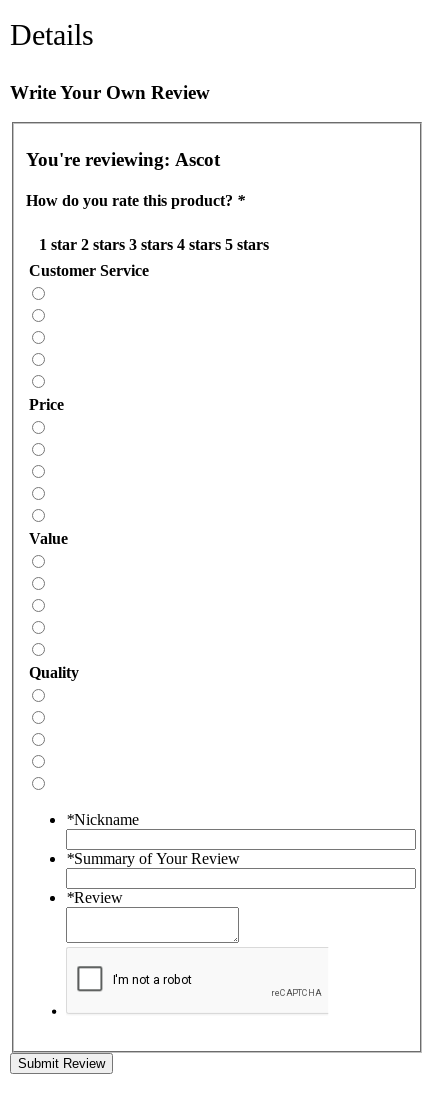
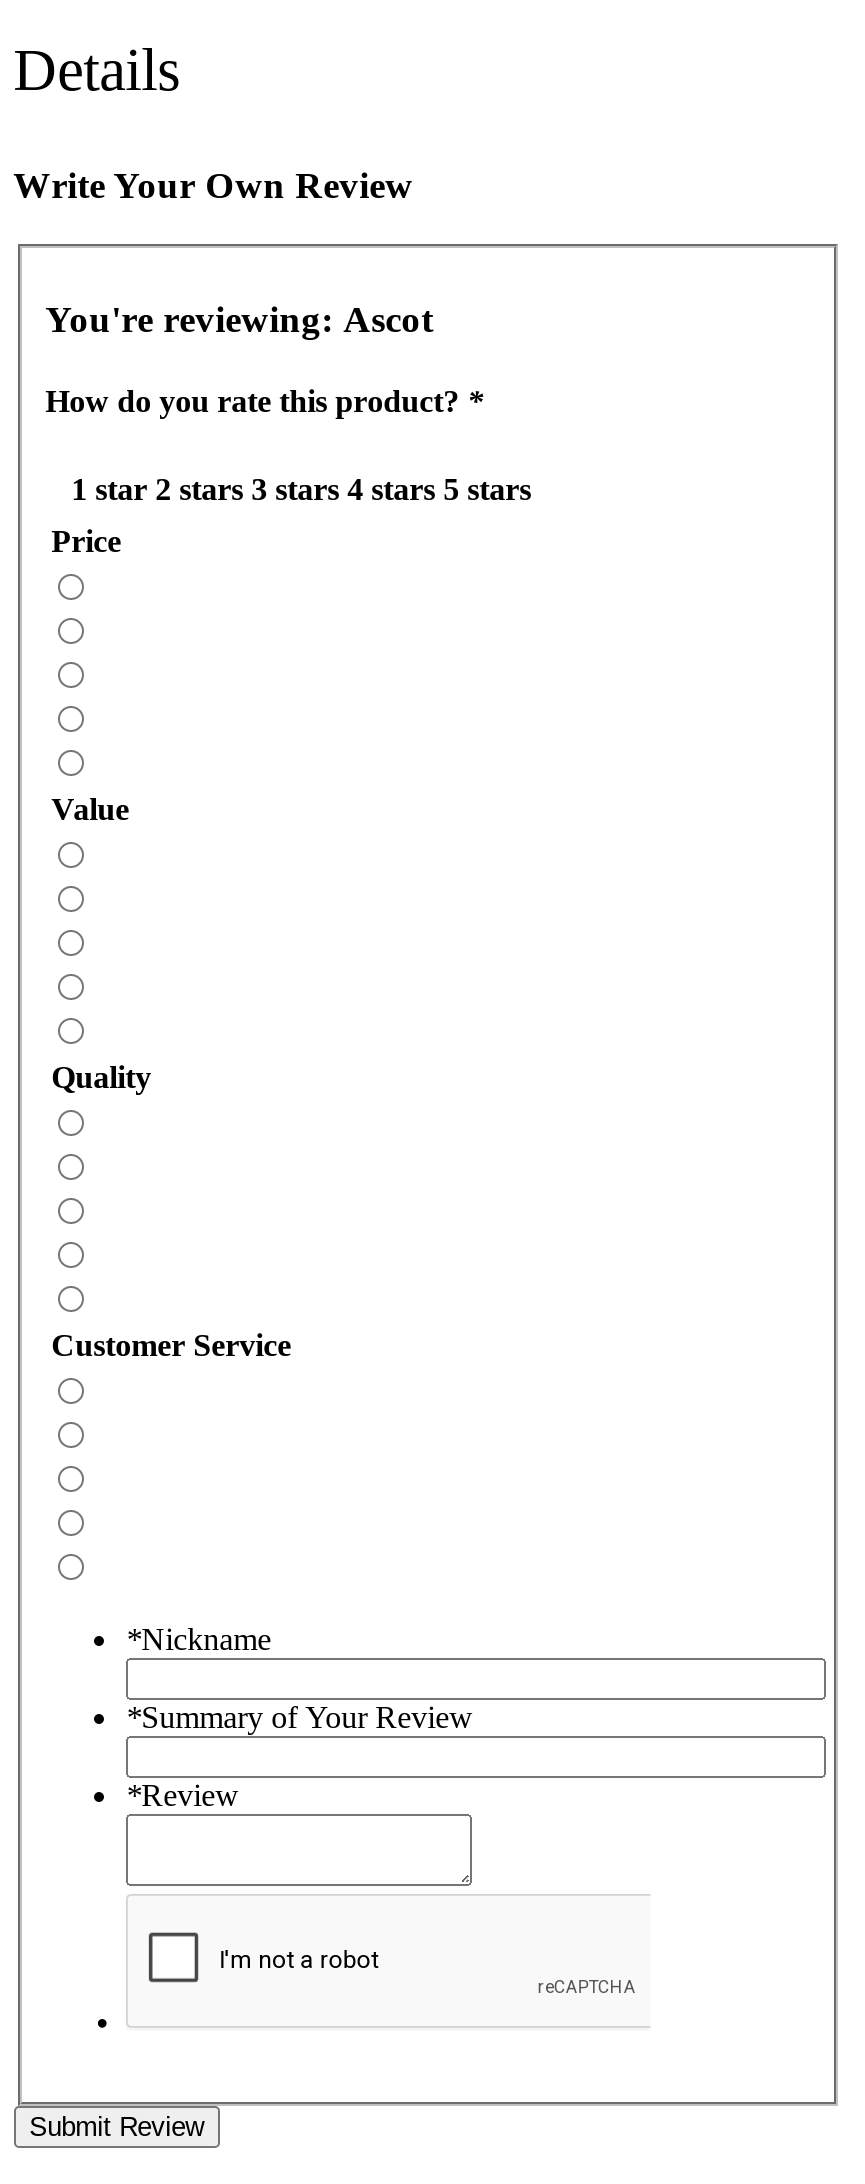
moved [29,262,149,279] -> [51,1329,291,1363]: Customer Service
moved [29,396,79,681] -> [51,525,151,1095]: Price | Value | Quality

